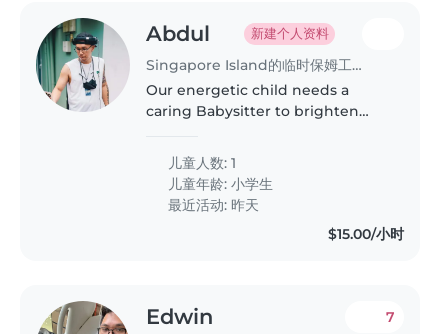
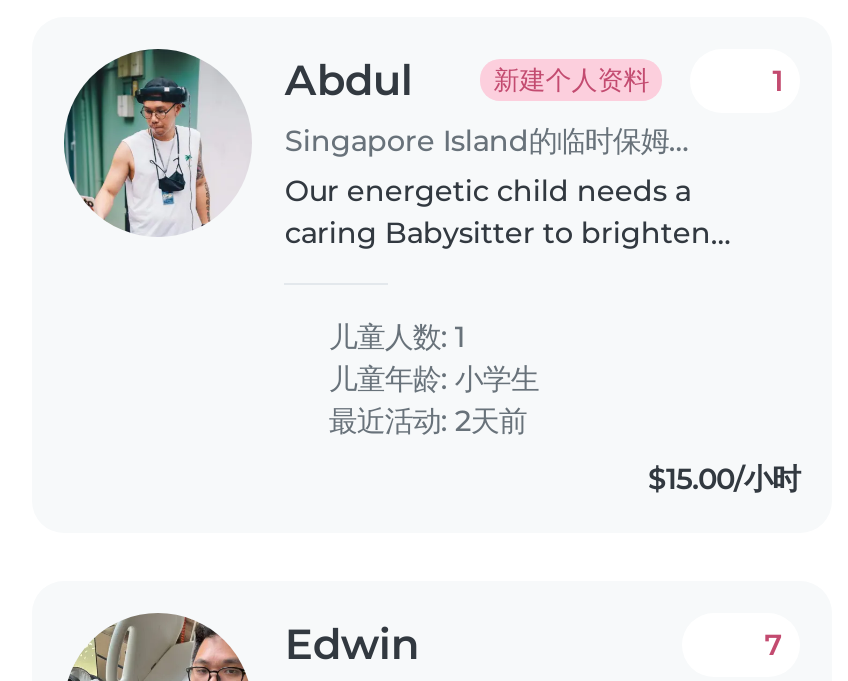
none -> [772,63,782,99] 1
[164,196,259,214] 最近活动: 昨天 -> [321,404,527,440] 最近活动: 2天前

